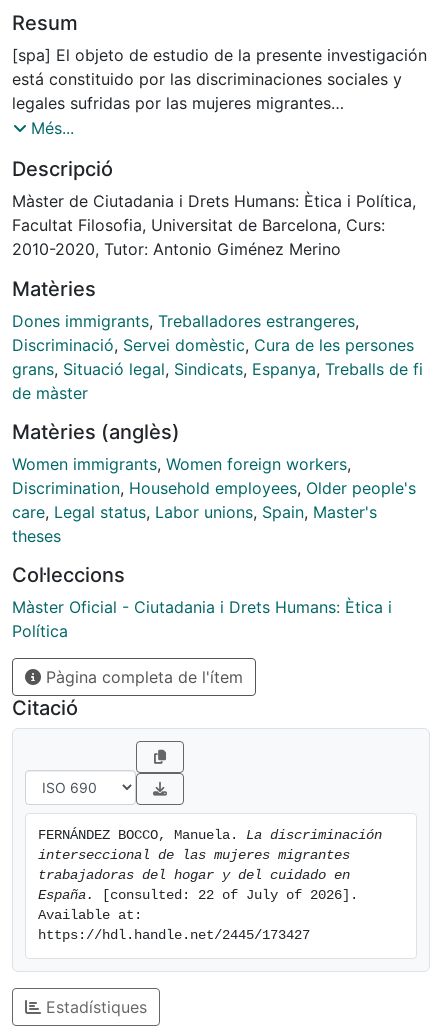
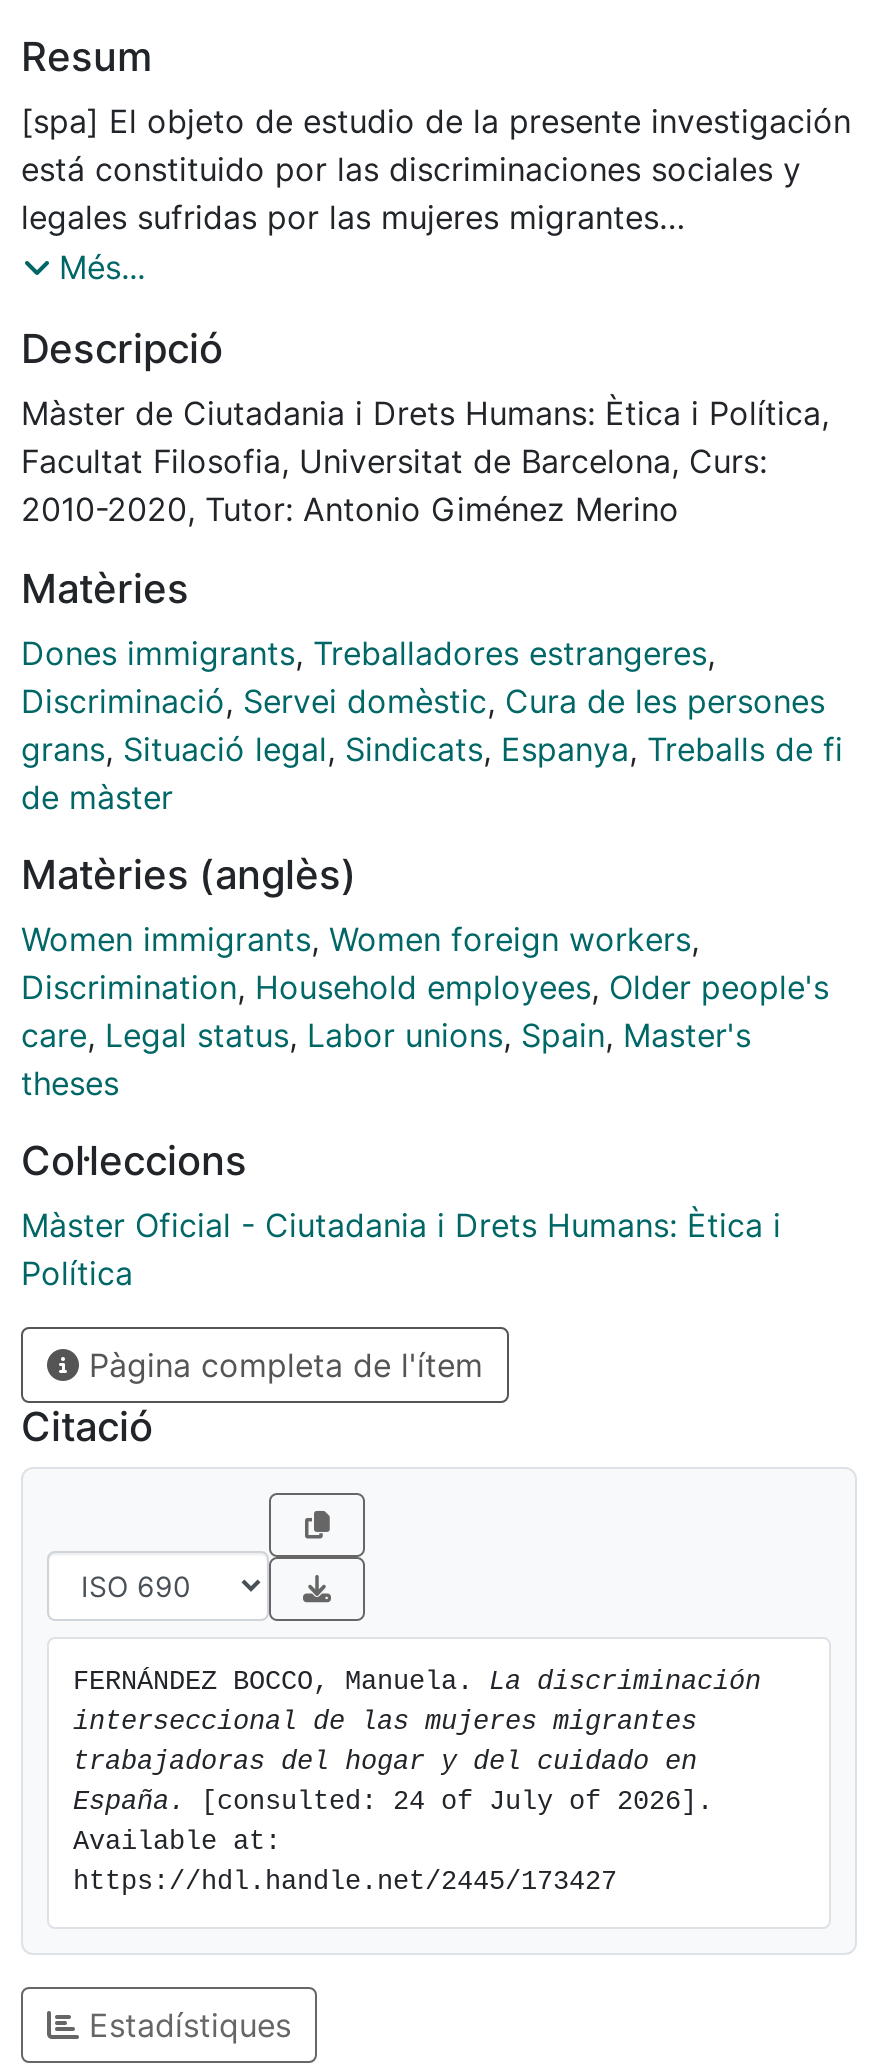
[38,888,358,903] España. [consulted: 22 of July of 2026]. -> [73,1788,713,1818] España. [consulted: 24 of July of 2026].

